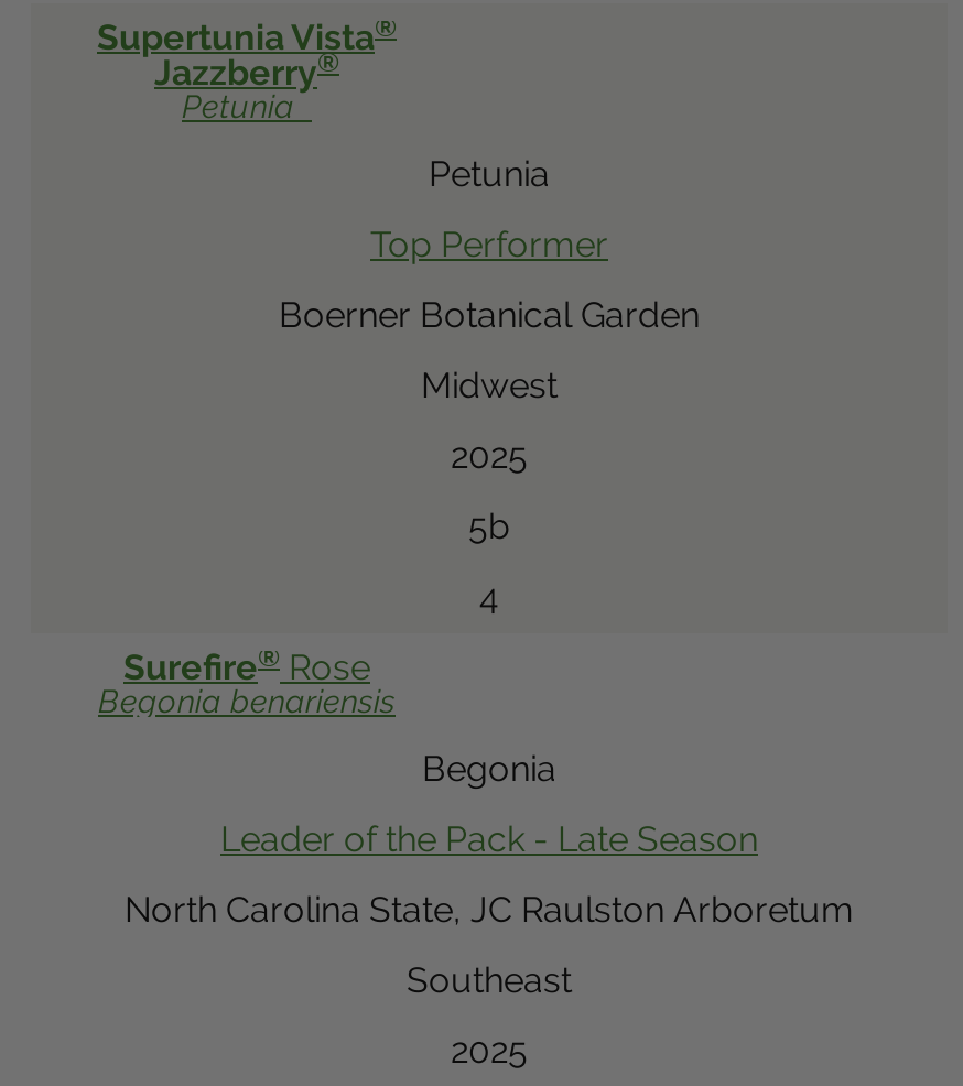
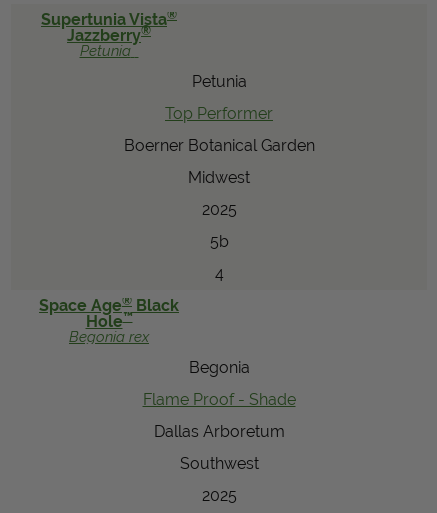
[98,643,396,720] Surefire® Rose | Begonia benariensis -> [39,294,179,345] Space Age® Black | Hole™ | Begonia rex
[220,819,758,861] Leader of the Pack - Late Season -> [142,390,295,409] Flame Proof - Shade
[125,890,854,931] North Carolina State, JC Raulston Arboretum -> [153,422,284,441] Dallas Arboretum
[407,960,572,1002] Southeast -> [179,454,258,473] Southwest

